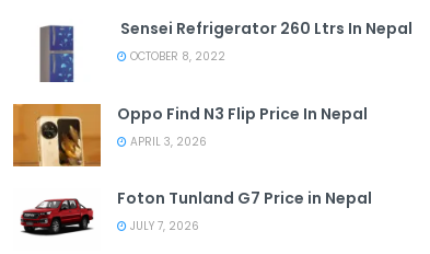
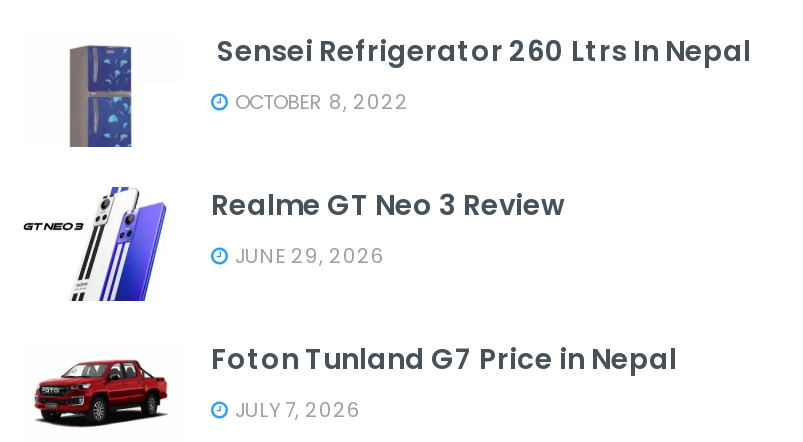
[12,102,368,168] [image] | Oppo Find N3 Flip Price In Nepal | APRIL 3, 2026 -> [21,185,565,304] [image] | Realme GT Neo 3 Review | JUNE 29, 2026

